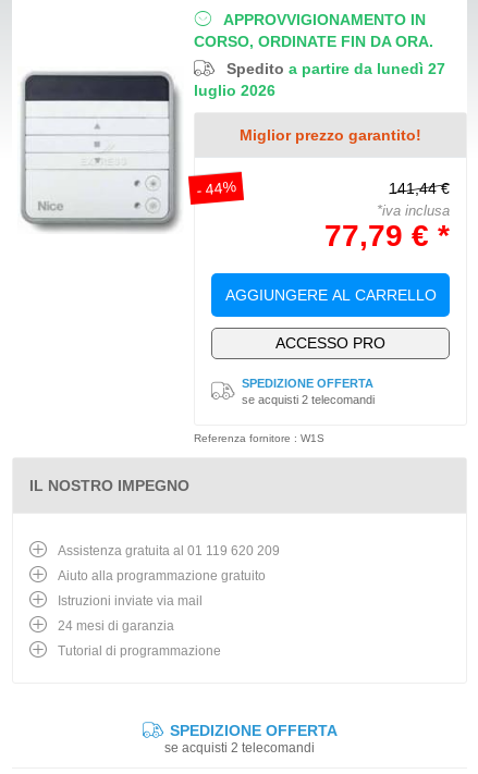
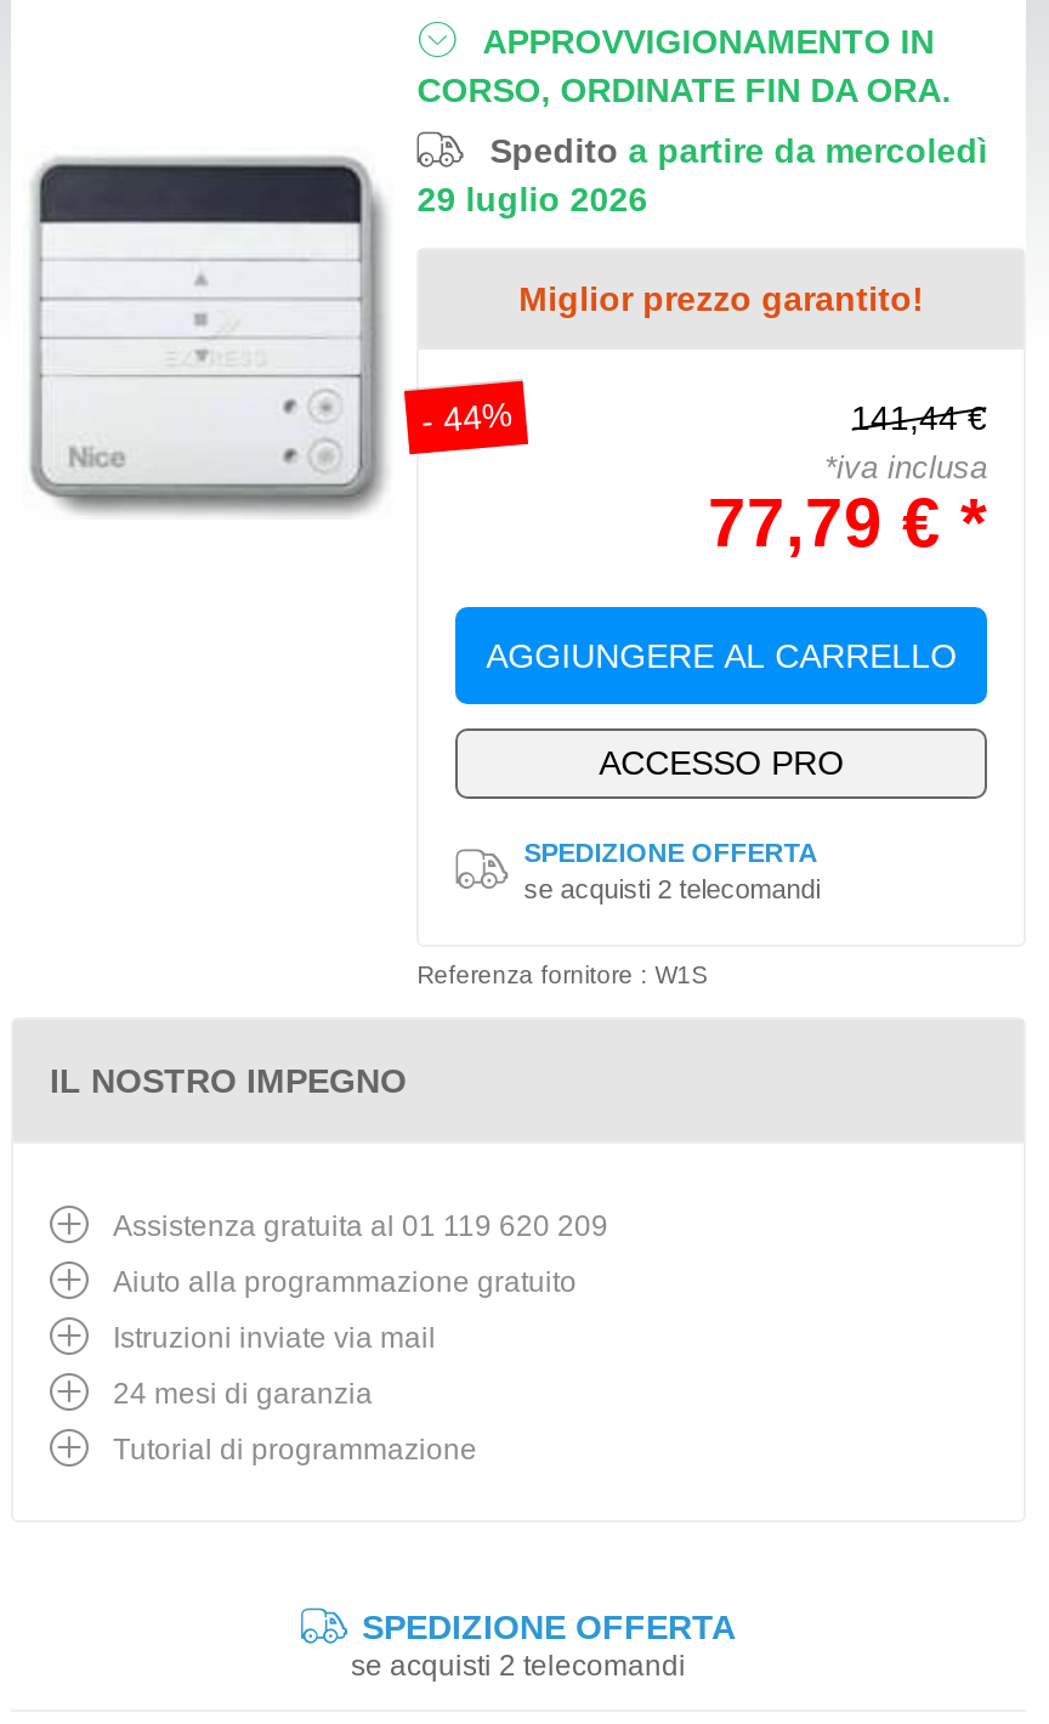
[194,60,446,99] Spedito a partire da lunedì 27 | luglio 2026 -> [417,131,988,219] Spedito a partire da mercoledì | 29 luglio 2026

